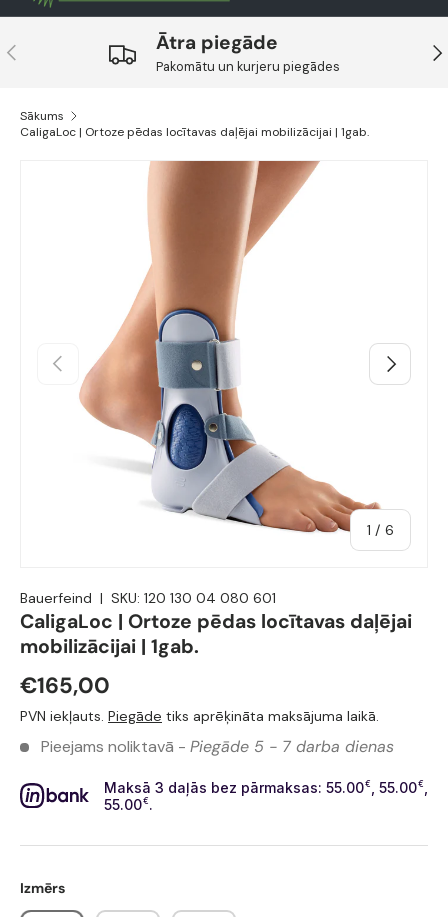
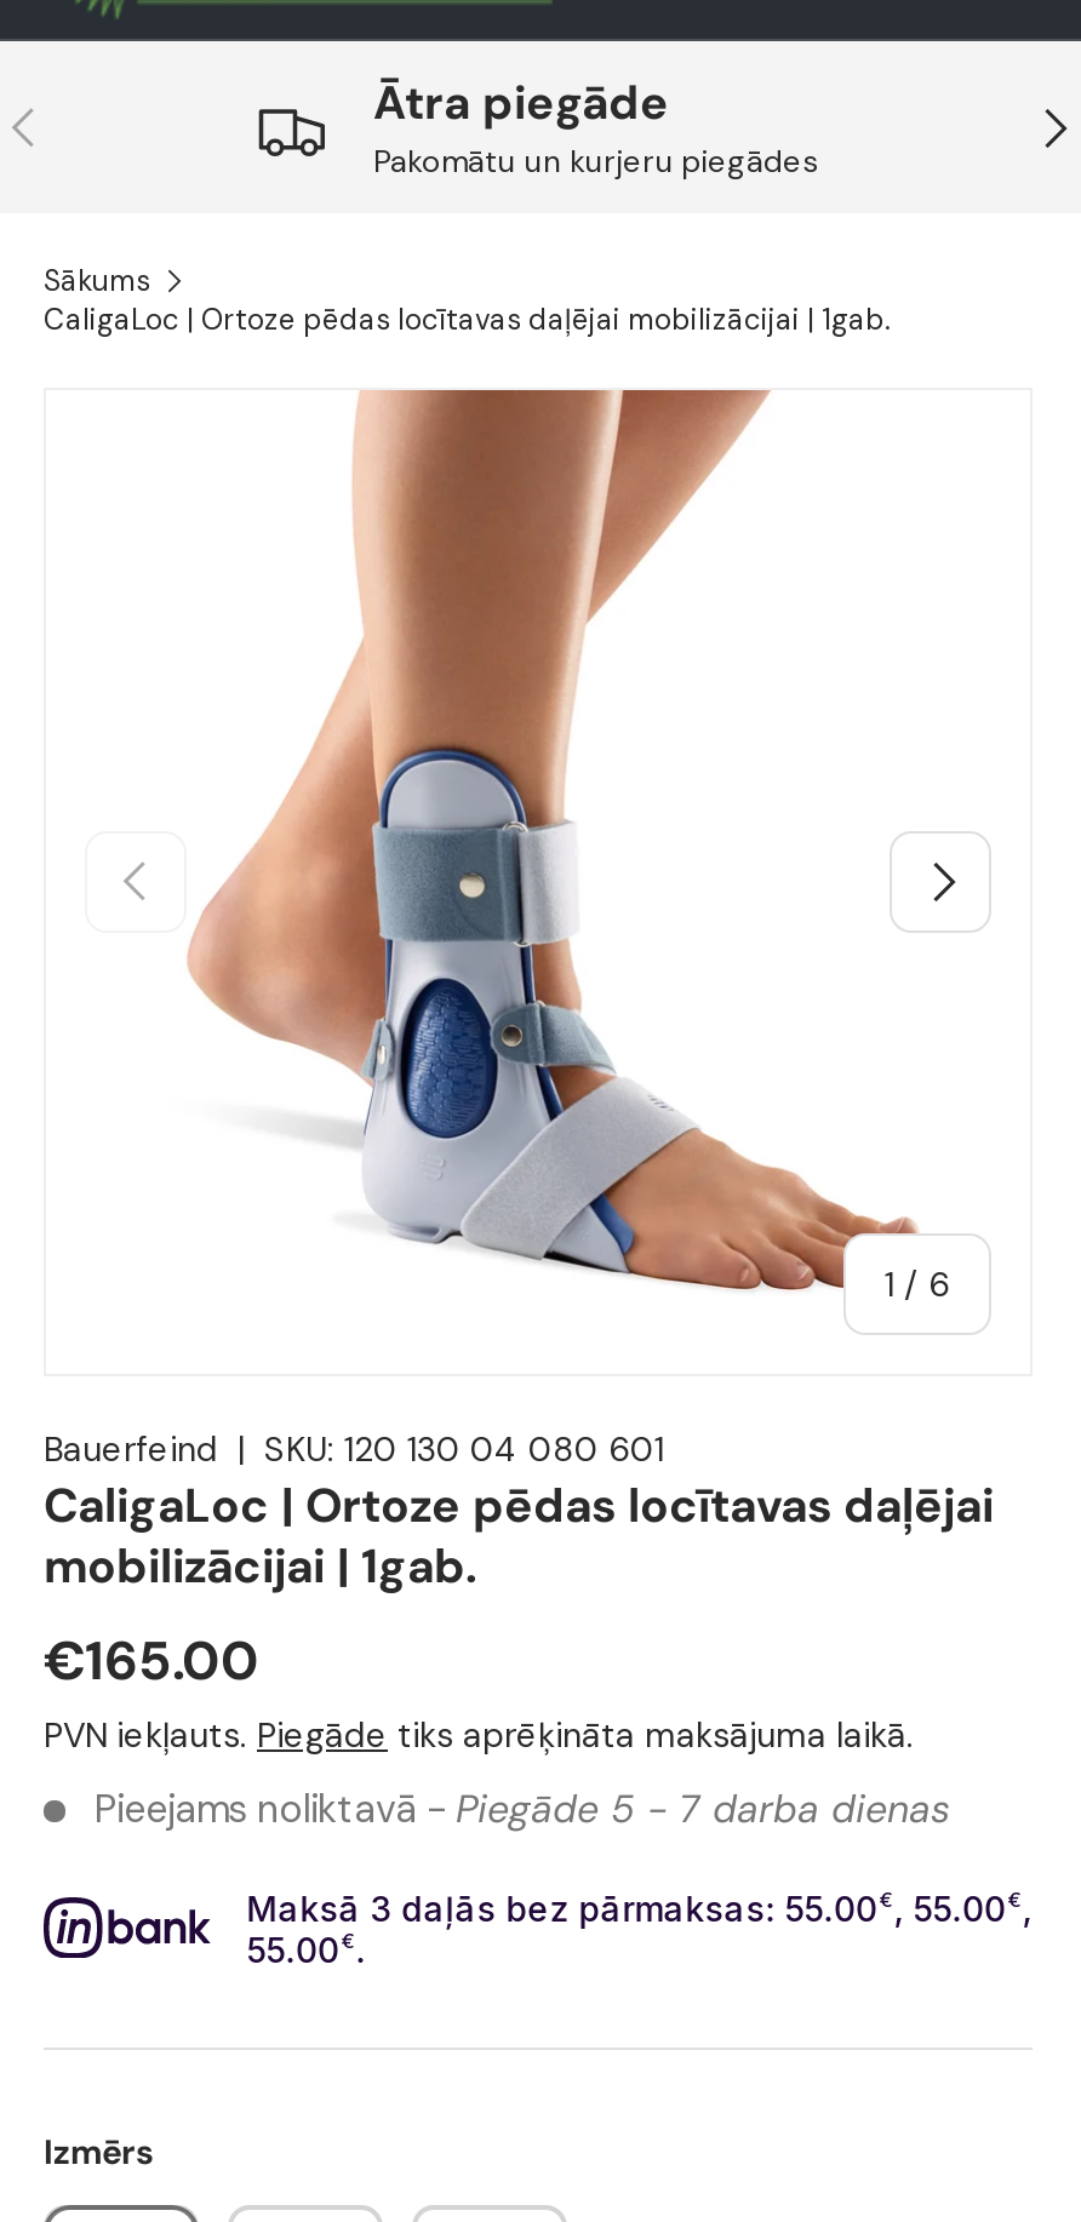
[20,671,110,700] €165,00 -> [44,1625,259,1695] €165.00

